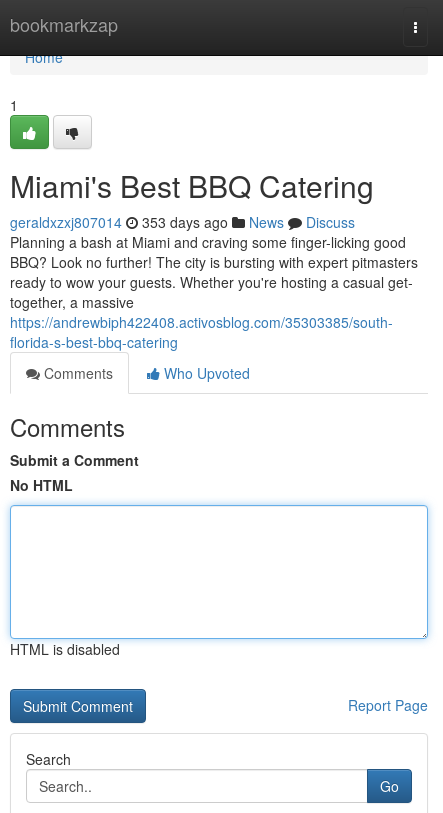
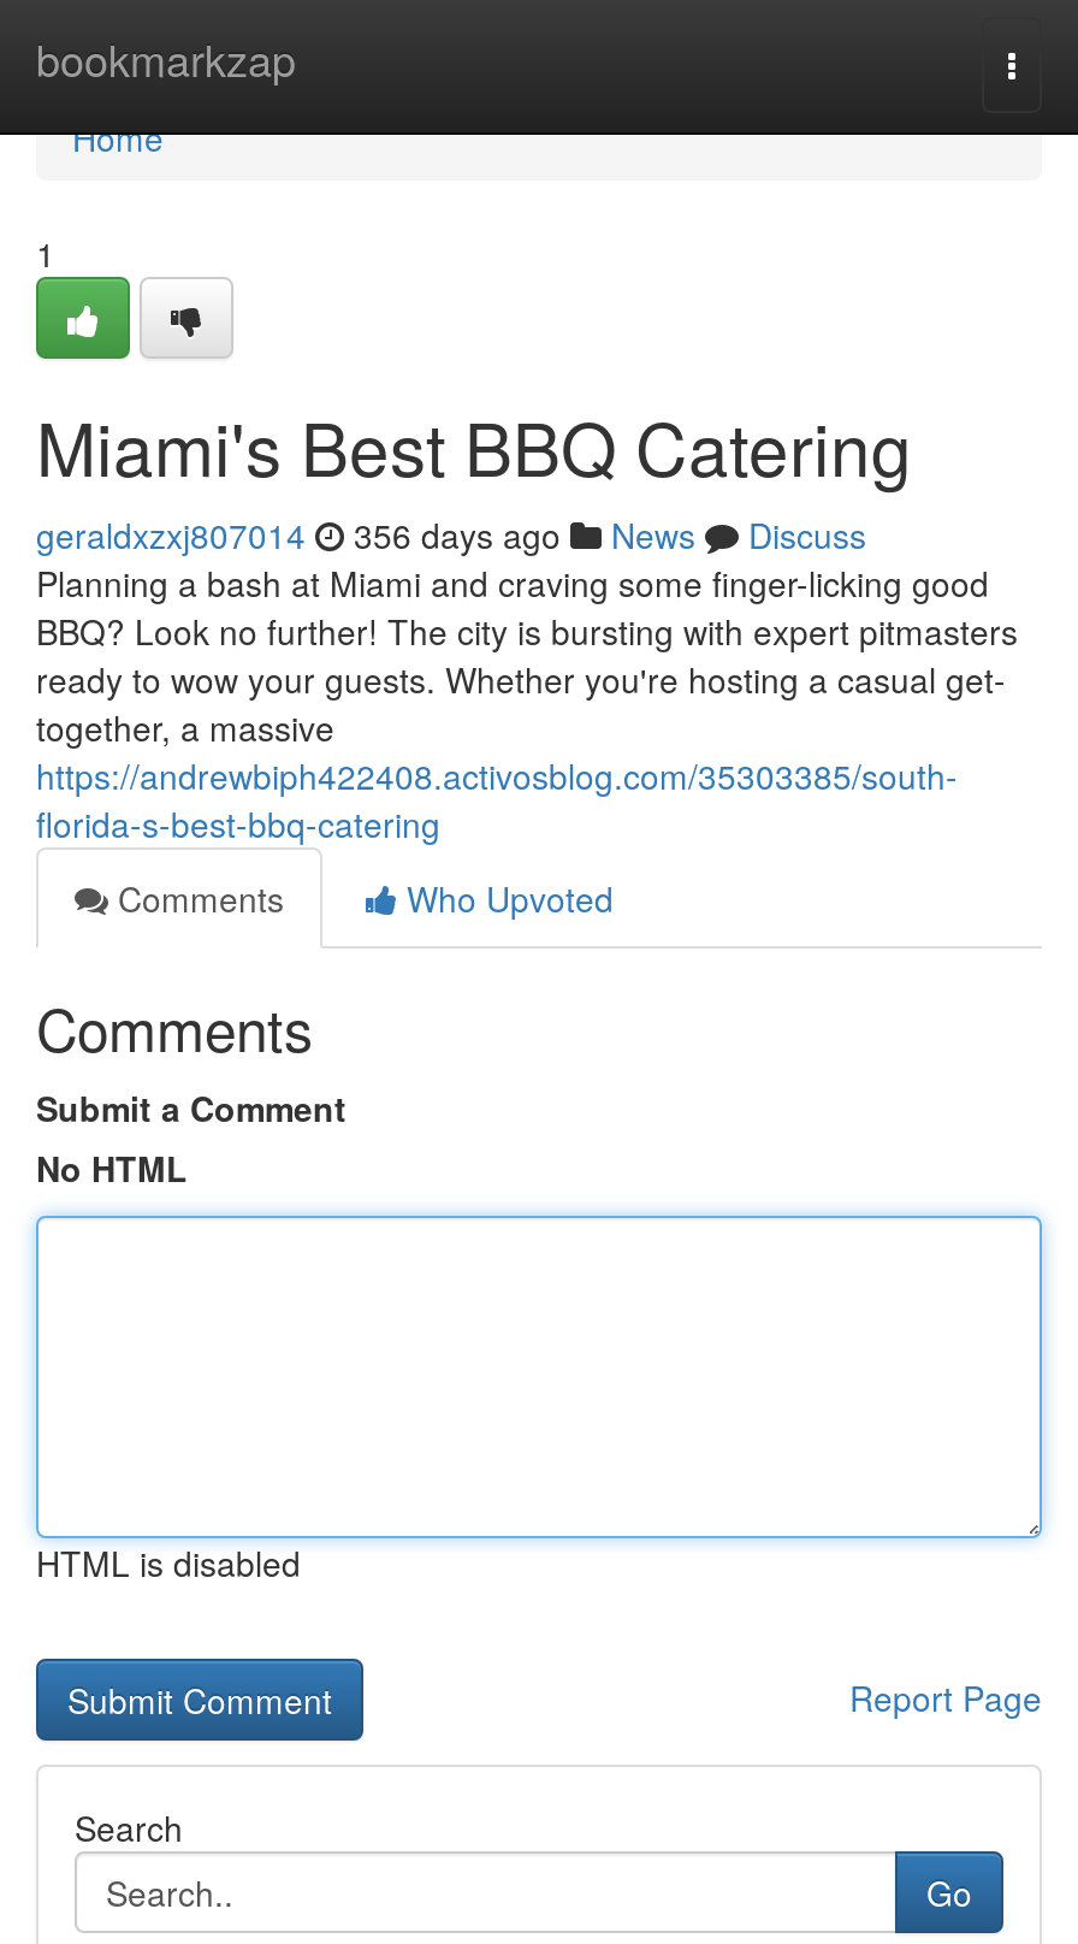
[10,212,355,232] geraldxzxj807014 353 days ago News Discuss -> [36,510,866,559] geraldxzxj807014 356 days ago News Discuss

